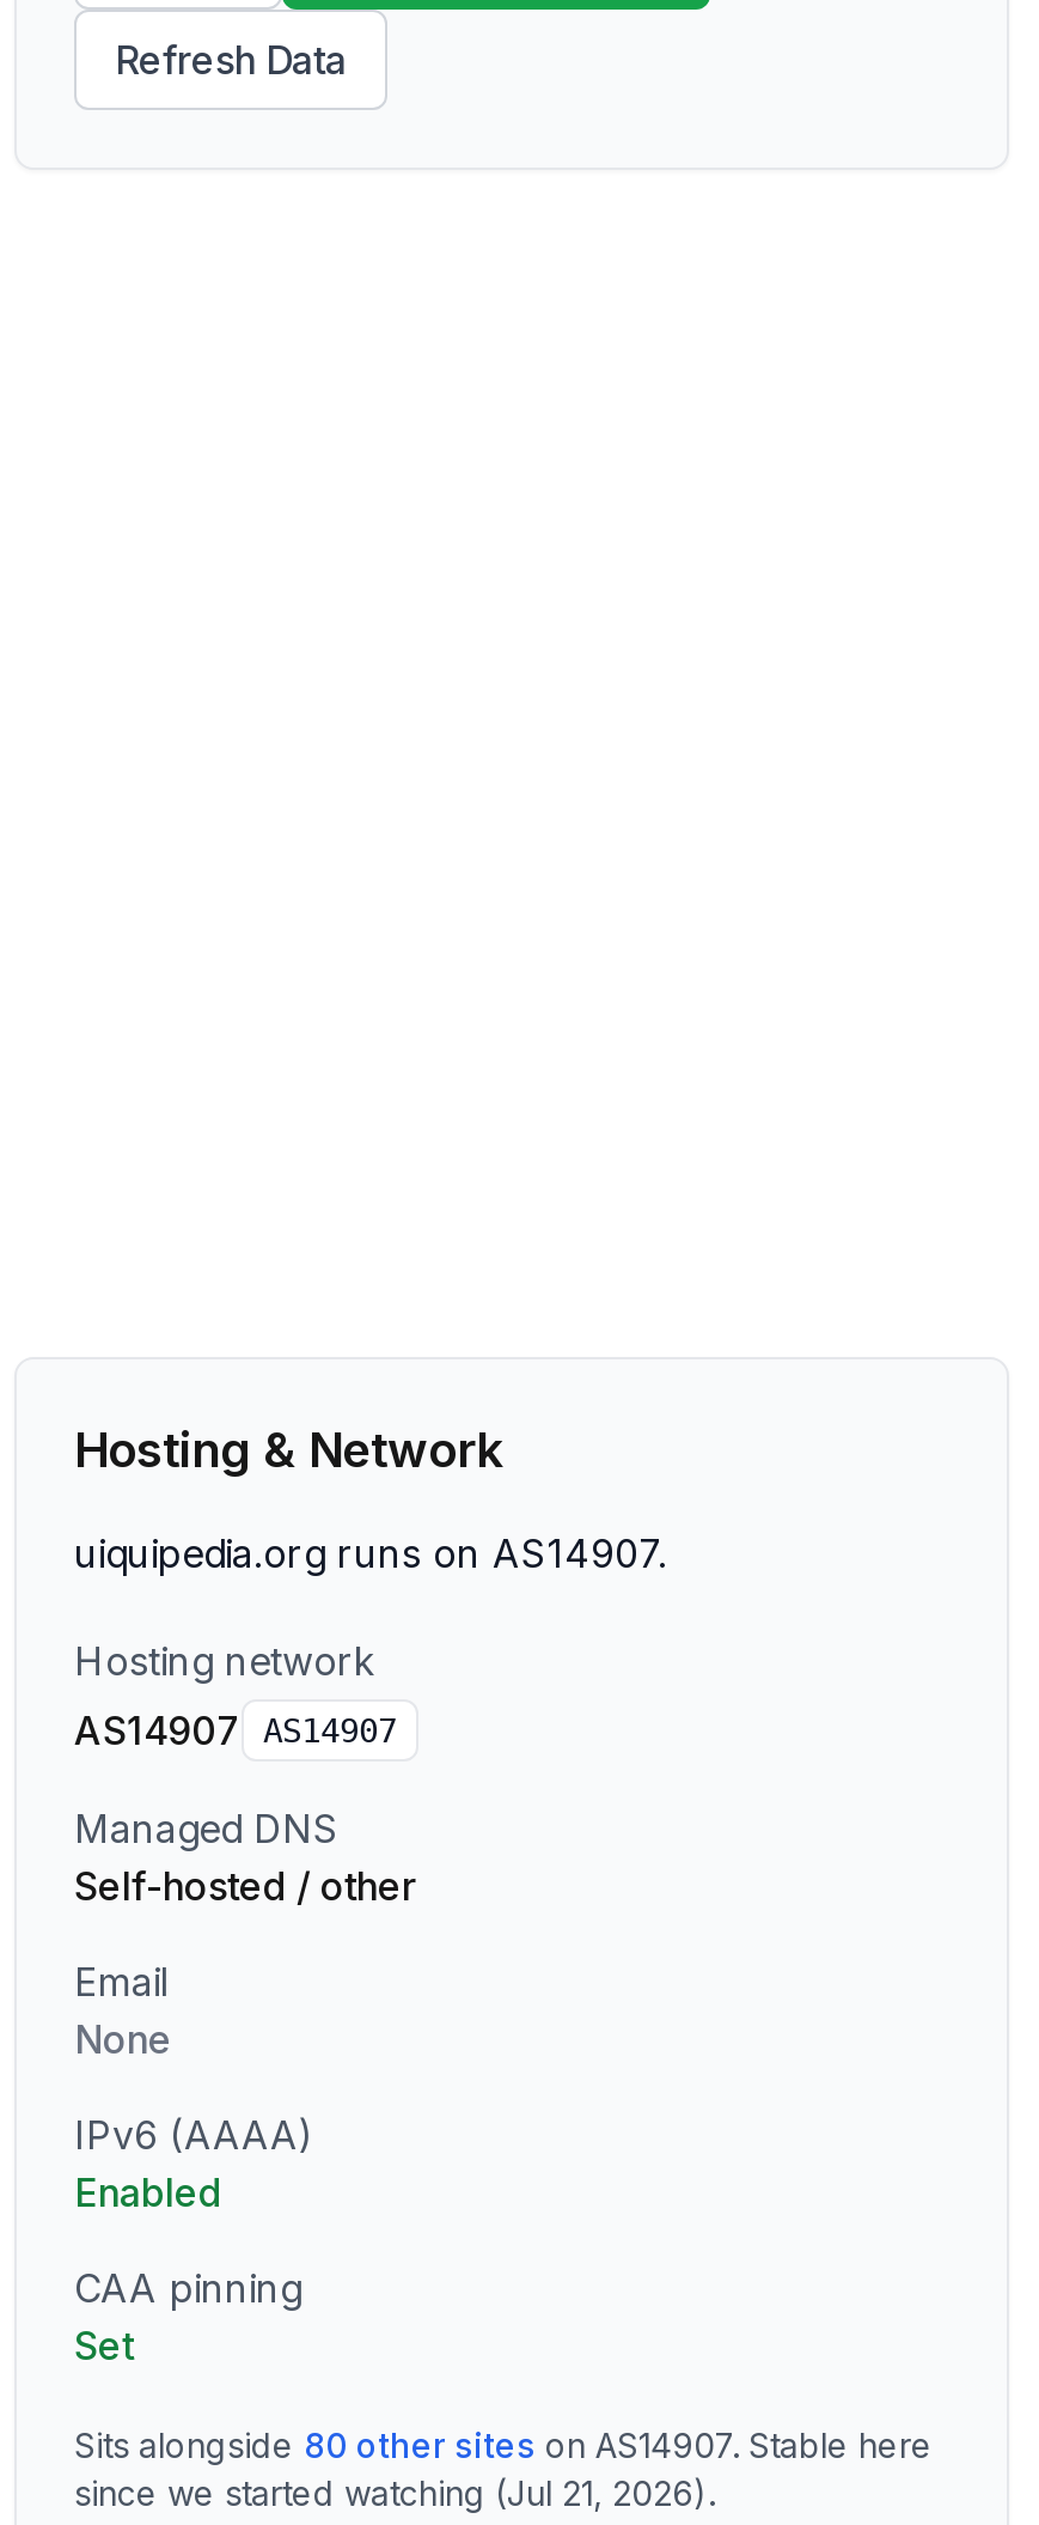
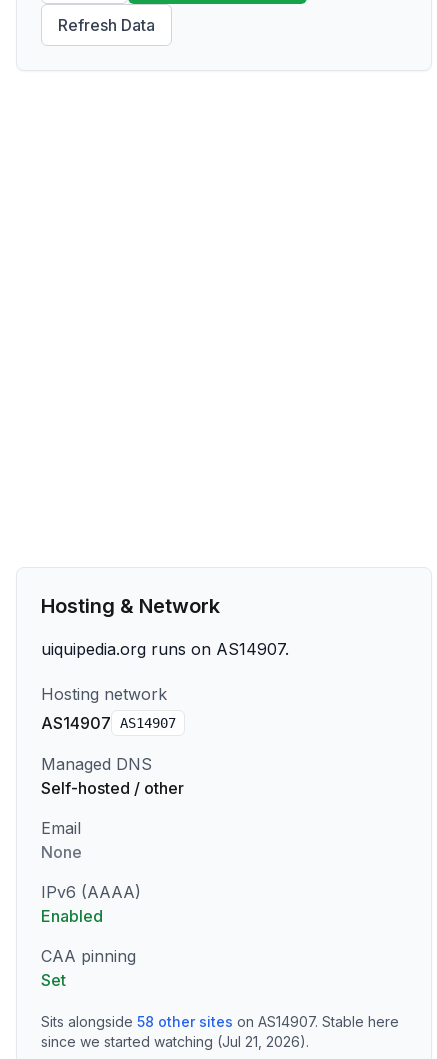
[74,2424,933,2465] Sits alongside 80 other sites on AS14907. Stable here -> [41,1013,399,1030] Sits alongside 58 other sites on AS14907. Stable here

